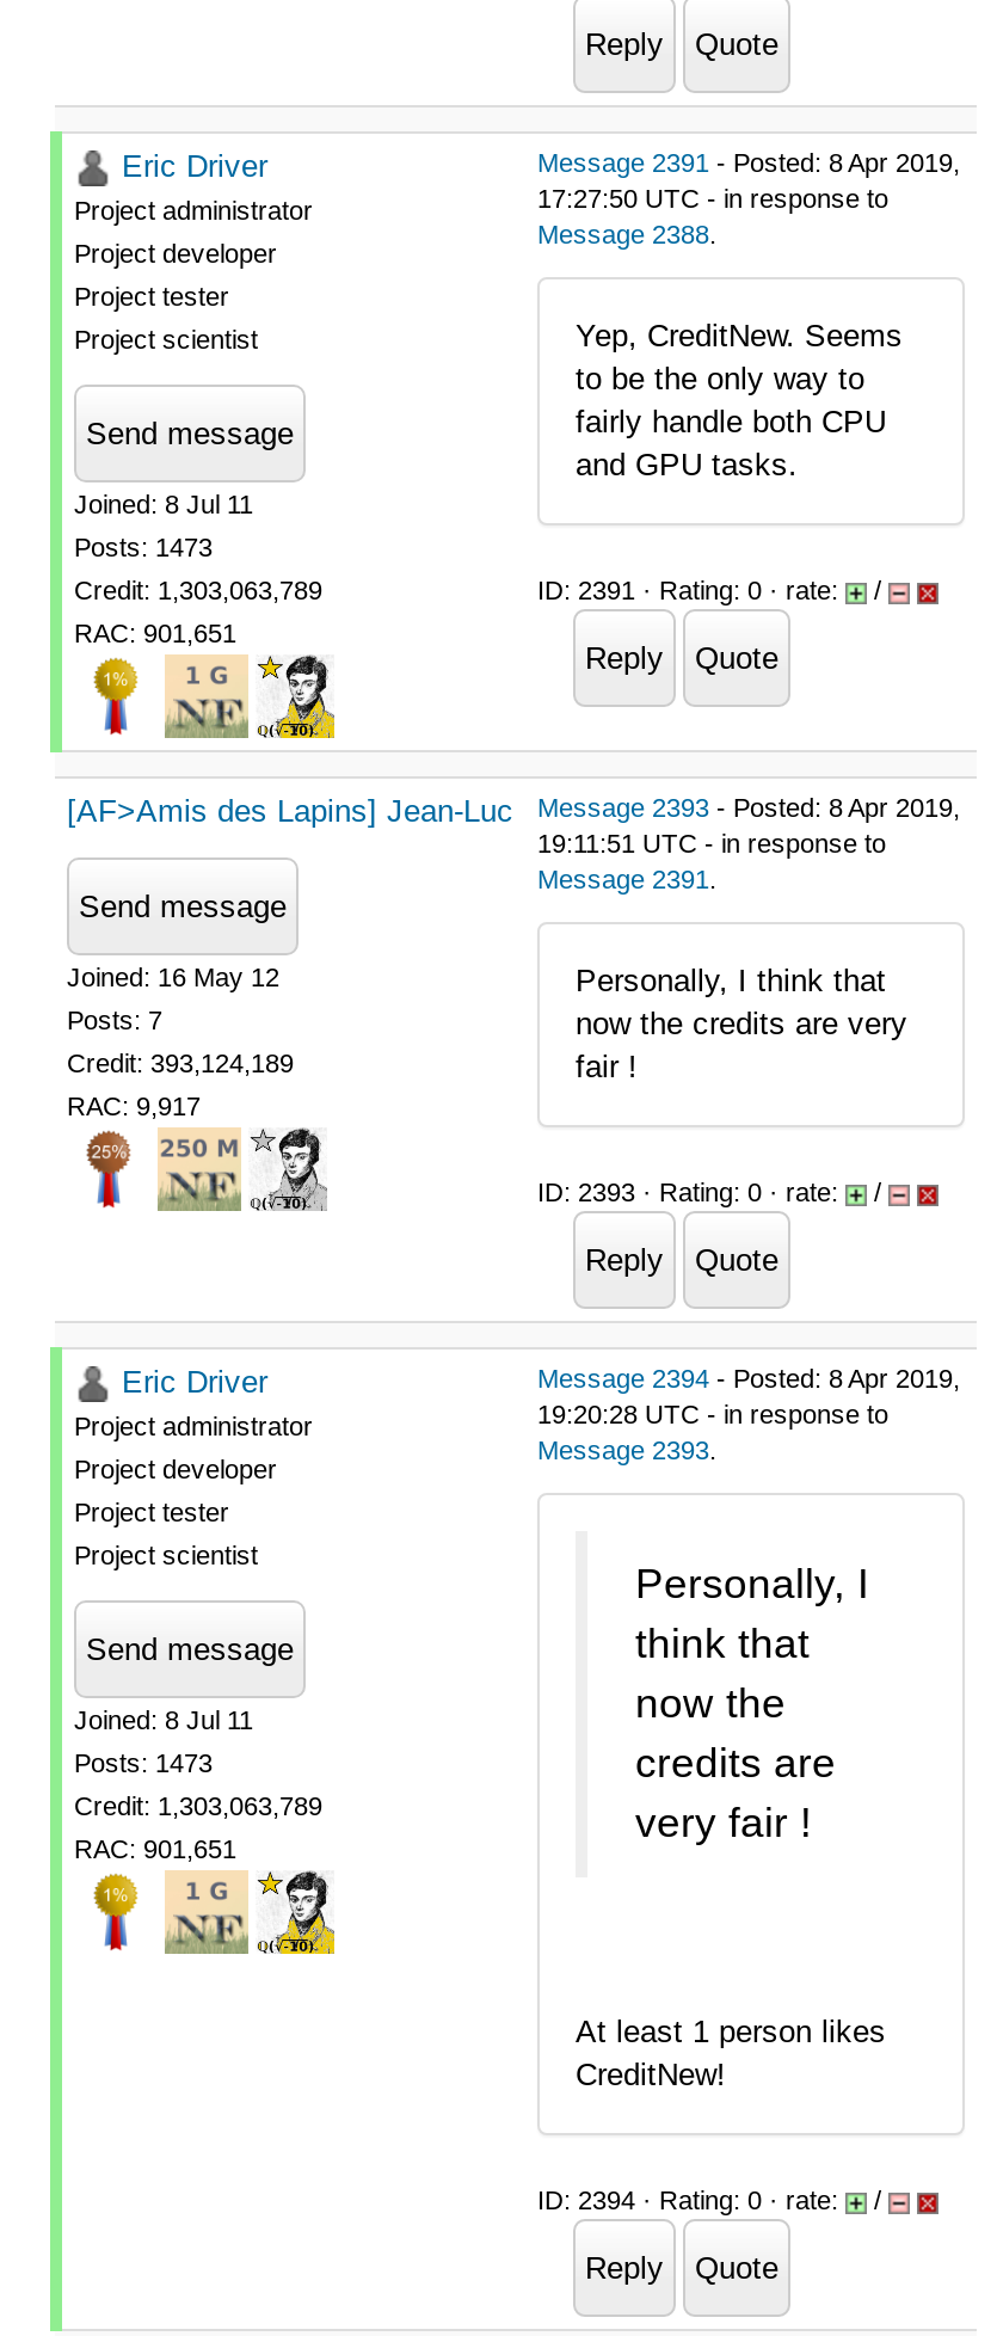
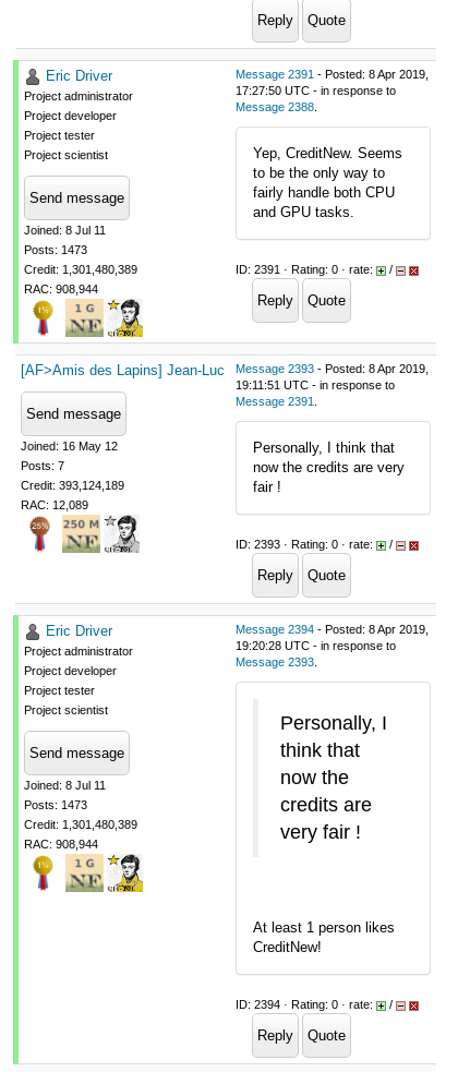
[74,576,322,604] Credit: 1,303,063,789 -> [24,263,137,276] Credit: 1,301,480,389
[74,619,236,647] RAC: 901,651 -> [24,282,98,296] RAC: 908,944
[67,1092,201,1120] RAC: 9,917 -> [21,498,88,511] RAC: 12,089
[74,1791,322,1820] Credit: 1,303,063,789 -> [24,818,137,831] Credit: 1,301,480,389
[74,1834,236,1863] RAC: 901,651 -> [24,838,98,851] RAC: 908,944

